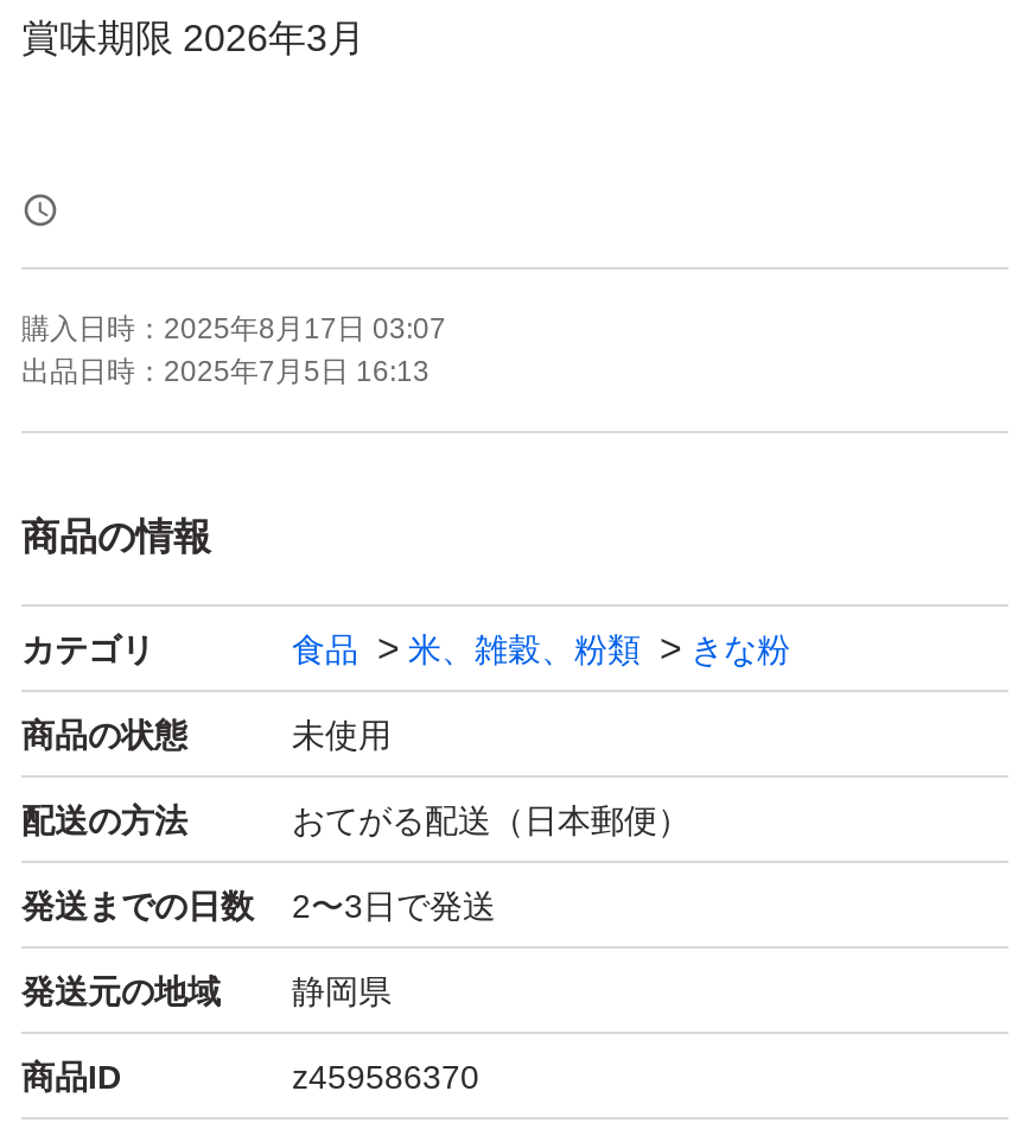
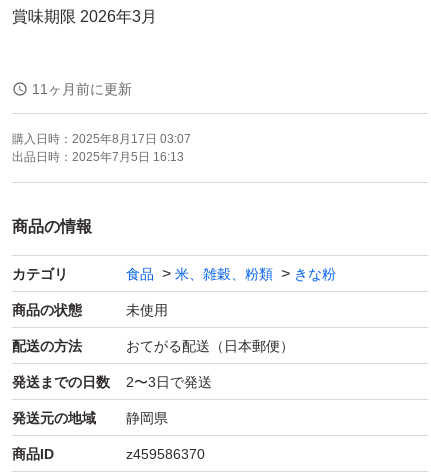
none -> [32,81,132,97] 11ヶ月前に更新

